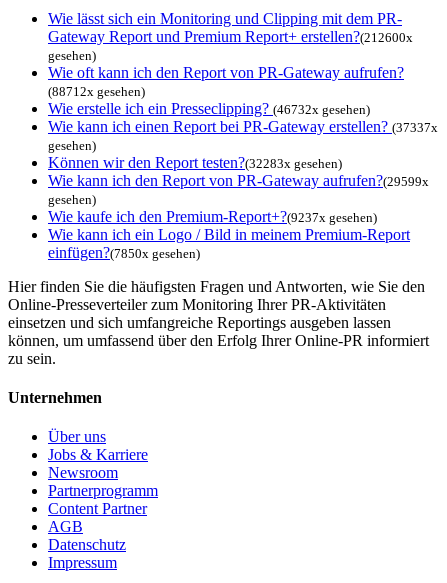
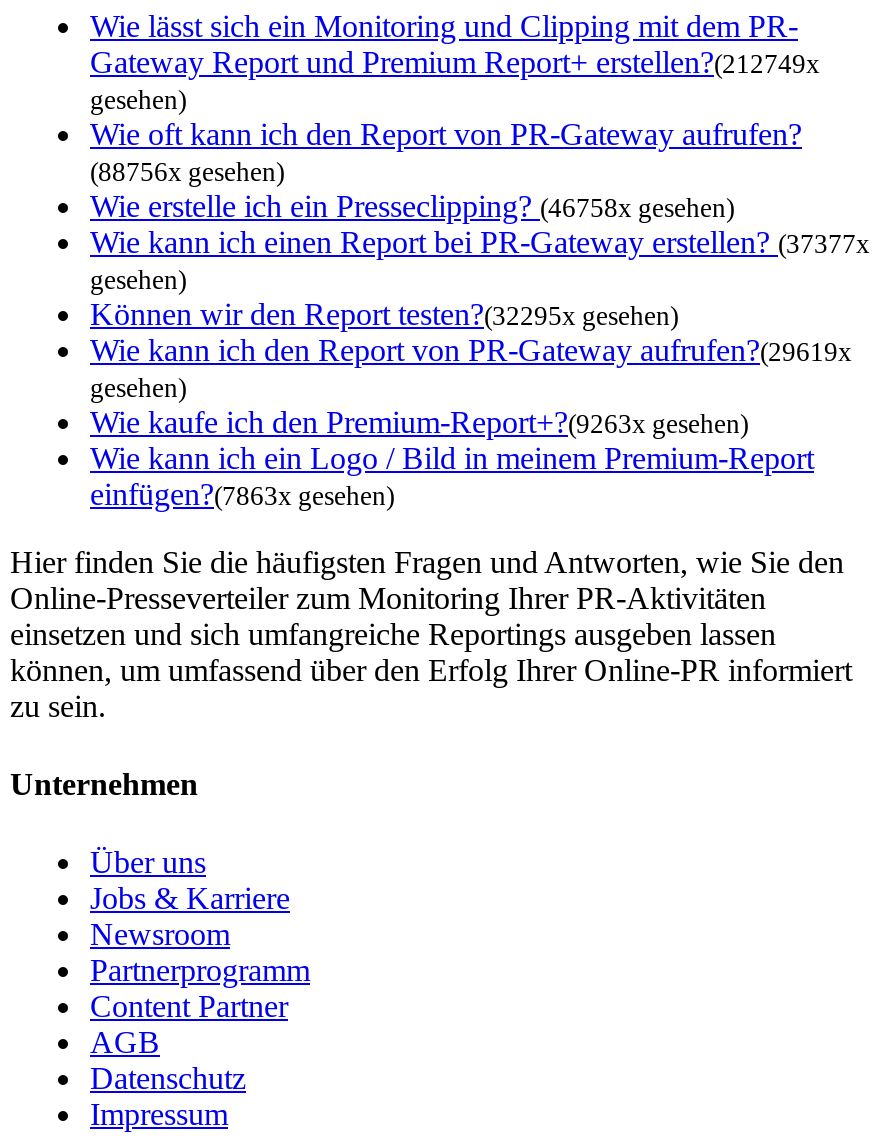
[48,28,413,45] Gateway Report und Premium Report+ erstellen?(212600x -> [90,45,820,79] Gateway Report und Premium Report+ erstellen?(212749x
[48,84,145,99] (88712x gesehen) -> [90,157,284,187] (88756x gesehen)
[48,100,370,117] Wie erstelle ich ein Presseclipping? (46732x gesehen) -> [90,189,734,223] Wie erstelle ich ein Presseclipping? (46758x gesehen)
[48,118,438,135] Wie kann ich einen Report bei PR-Gateway erstellen? (37337x -> [90,225,870,259] Wie kann ich einen Report bei PR-Gateway erstellen? (37377x
[48,154,342,171] Können wir den Report testen?(32283x gesehen) -> [90,297,678,331] Können wir den Report testen?(32295x gesehen)
[48,172,429,189] Wie kann ich den Report von PR-Gateway aufrufen?(29599x -> [90,333,852,367] Wie kann ich den Report von PR-Gateway aufrufen?(29619x
[48,208,377,225] Wie kaufe ich den Premium-Report+?(9237x gesehen) -> [90,405,748,439] Wie kaufe ich den Premium-Report+?(9263x gesehen)
[48,244,200,261] einfügen?(7850x gesehen) -> [90,477,394,511] einfügen?(7863x gesehen)

